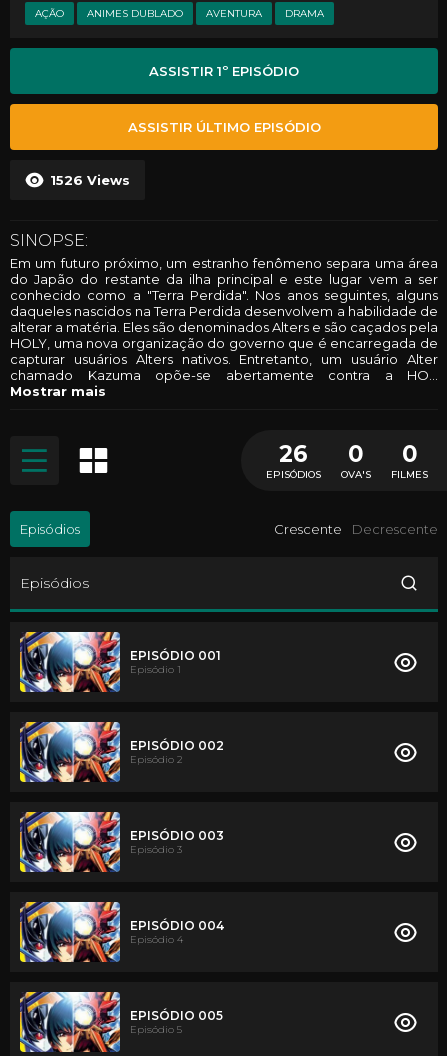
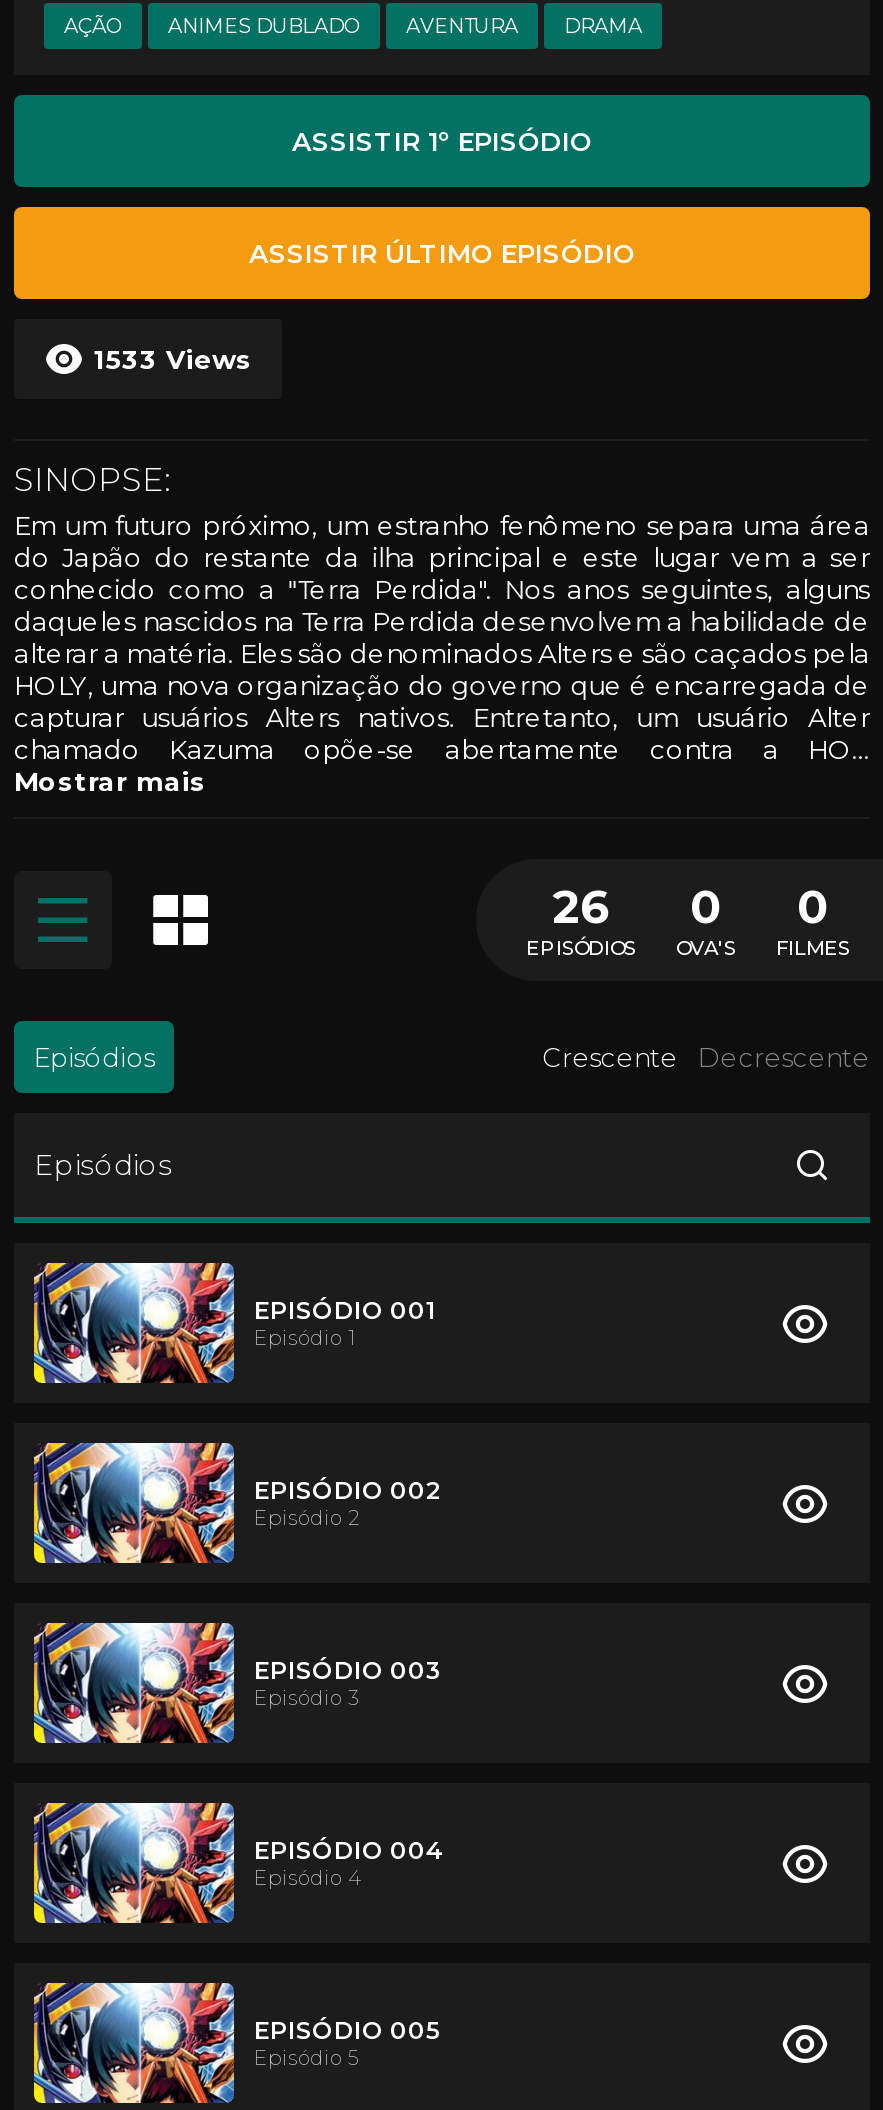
[50,172,130,188] 1526 Views -> [94,343,252,375] 1533 Views

